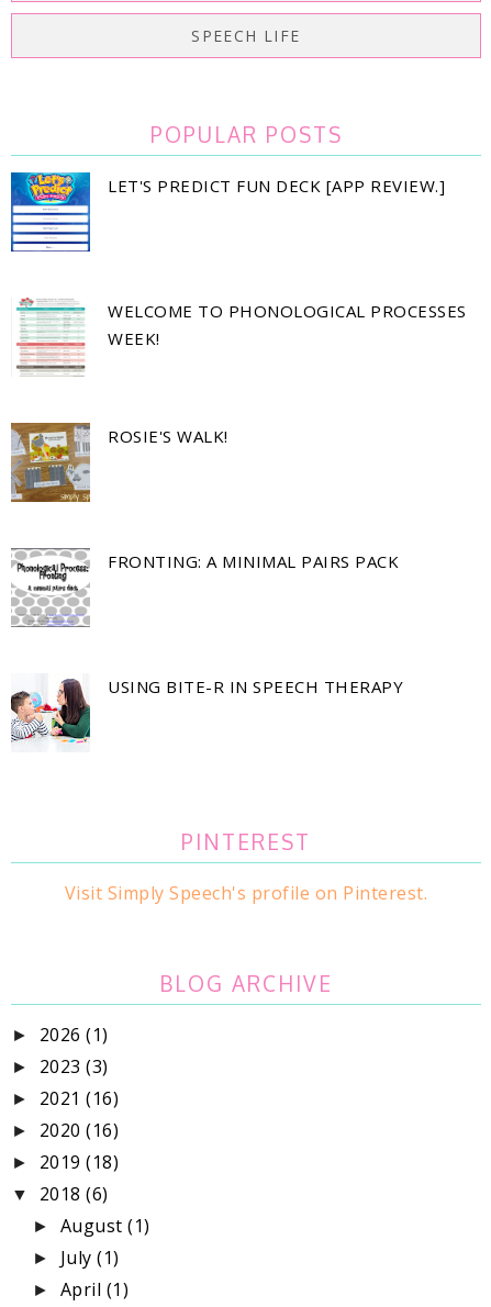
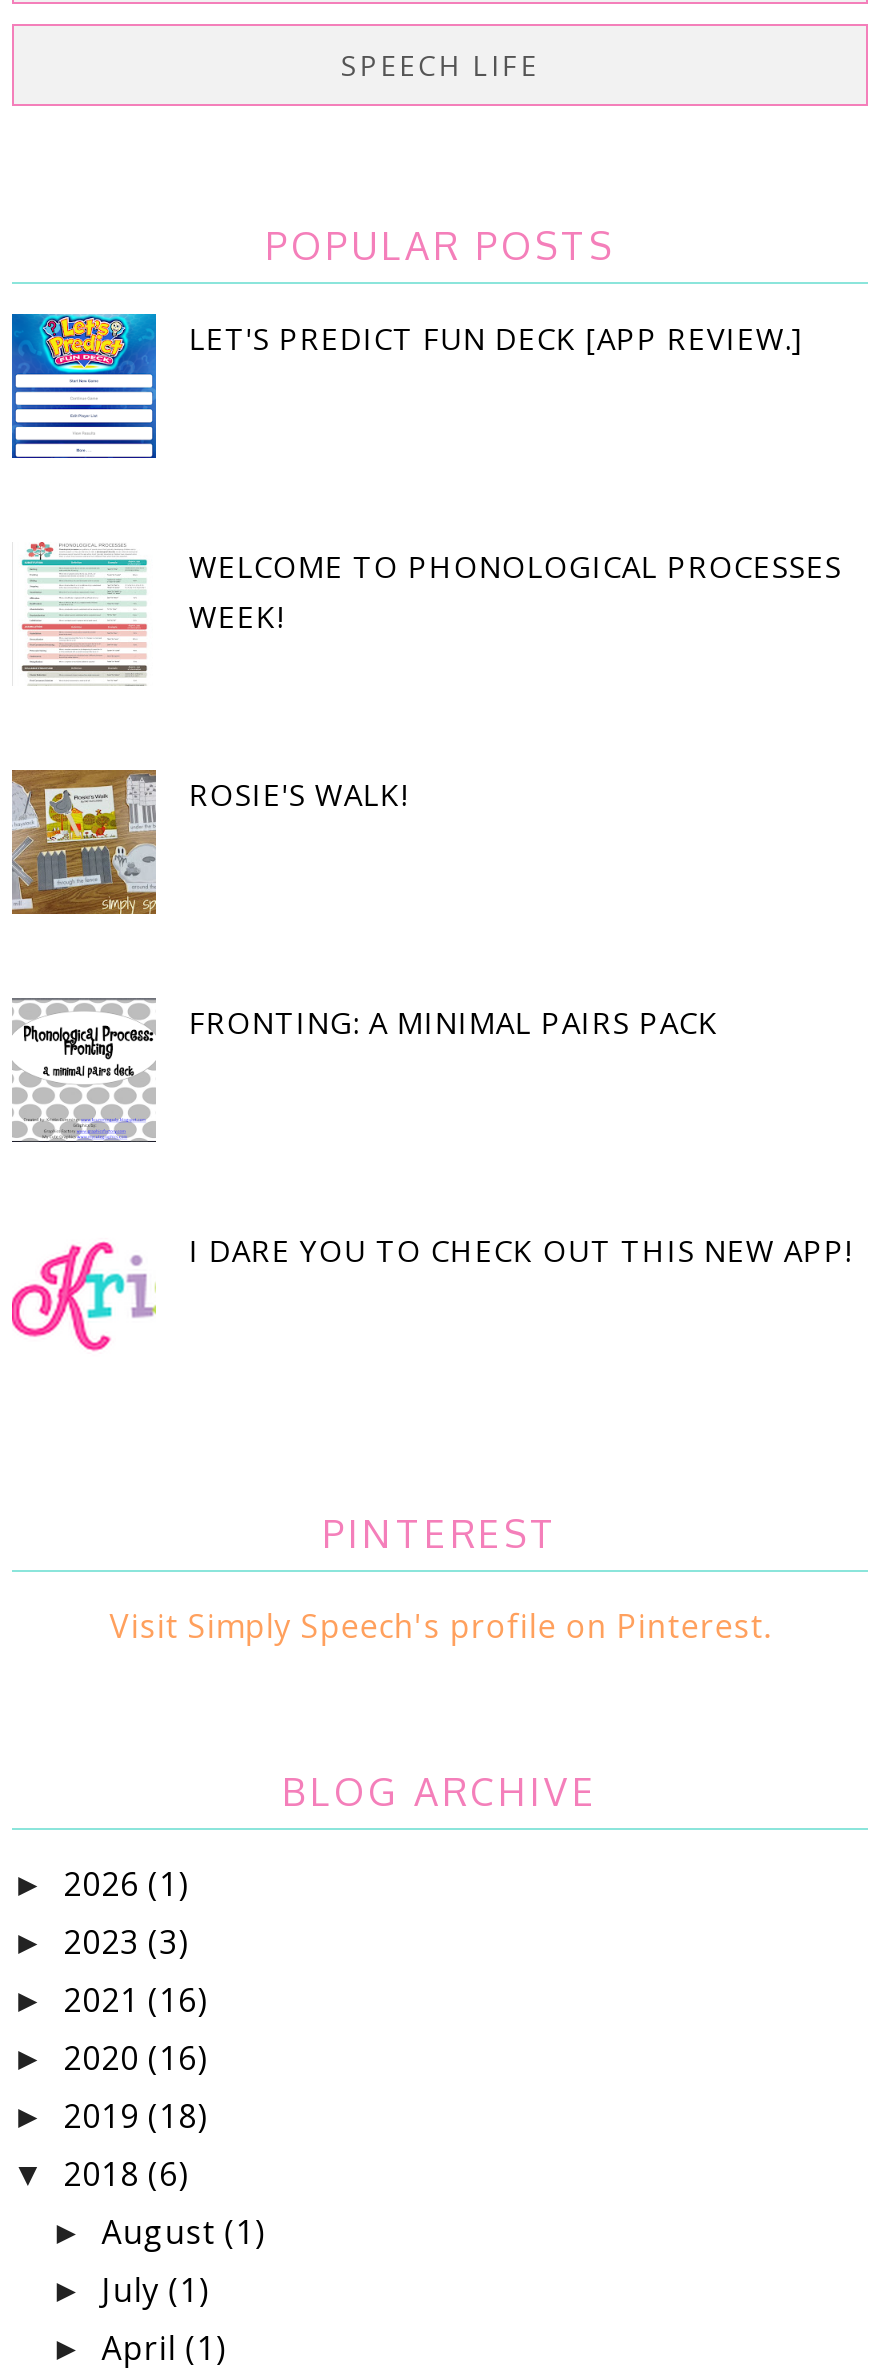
[10,676,404,750] [image] | USING BITE-R IN SPEECH THERAPY -> [10,1231,852,1366] [image] | I DARE YOU TO CHECK OUT THIS NEW APP!

